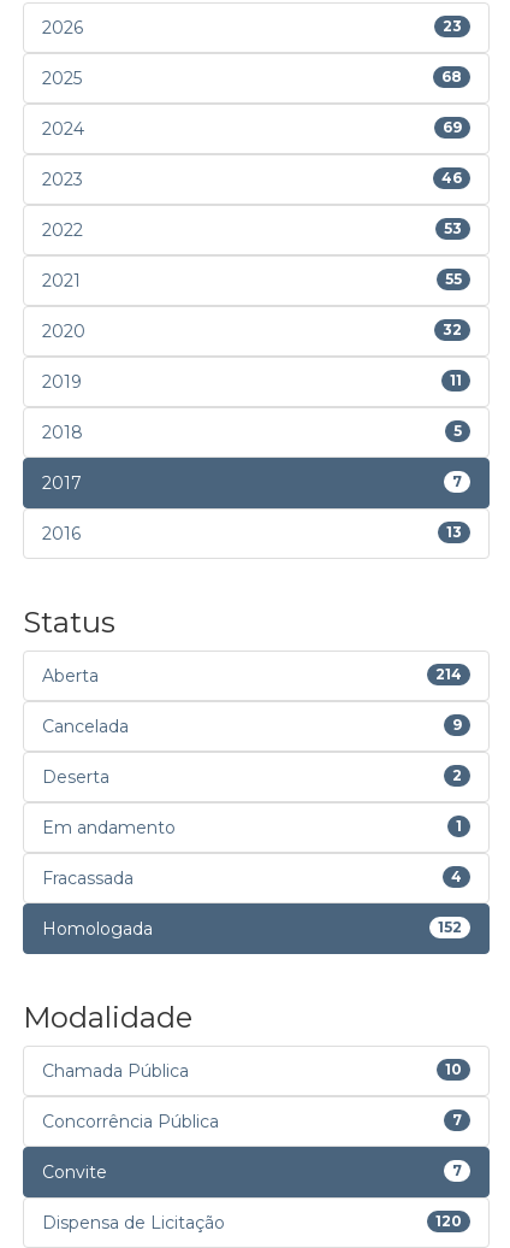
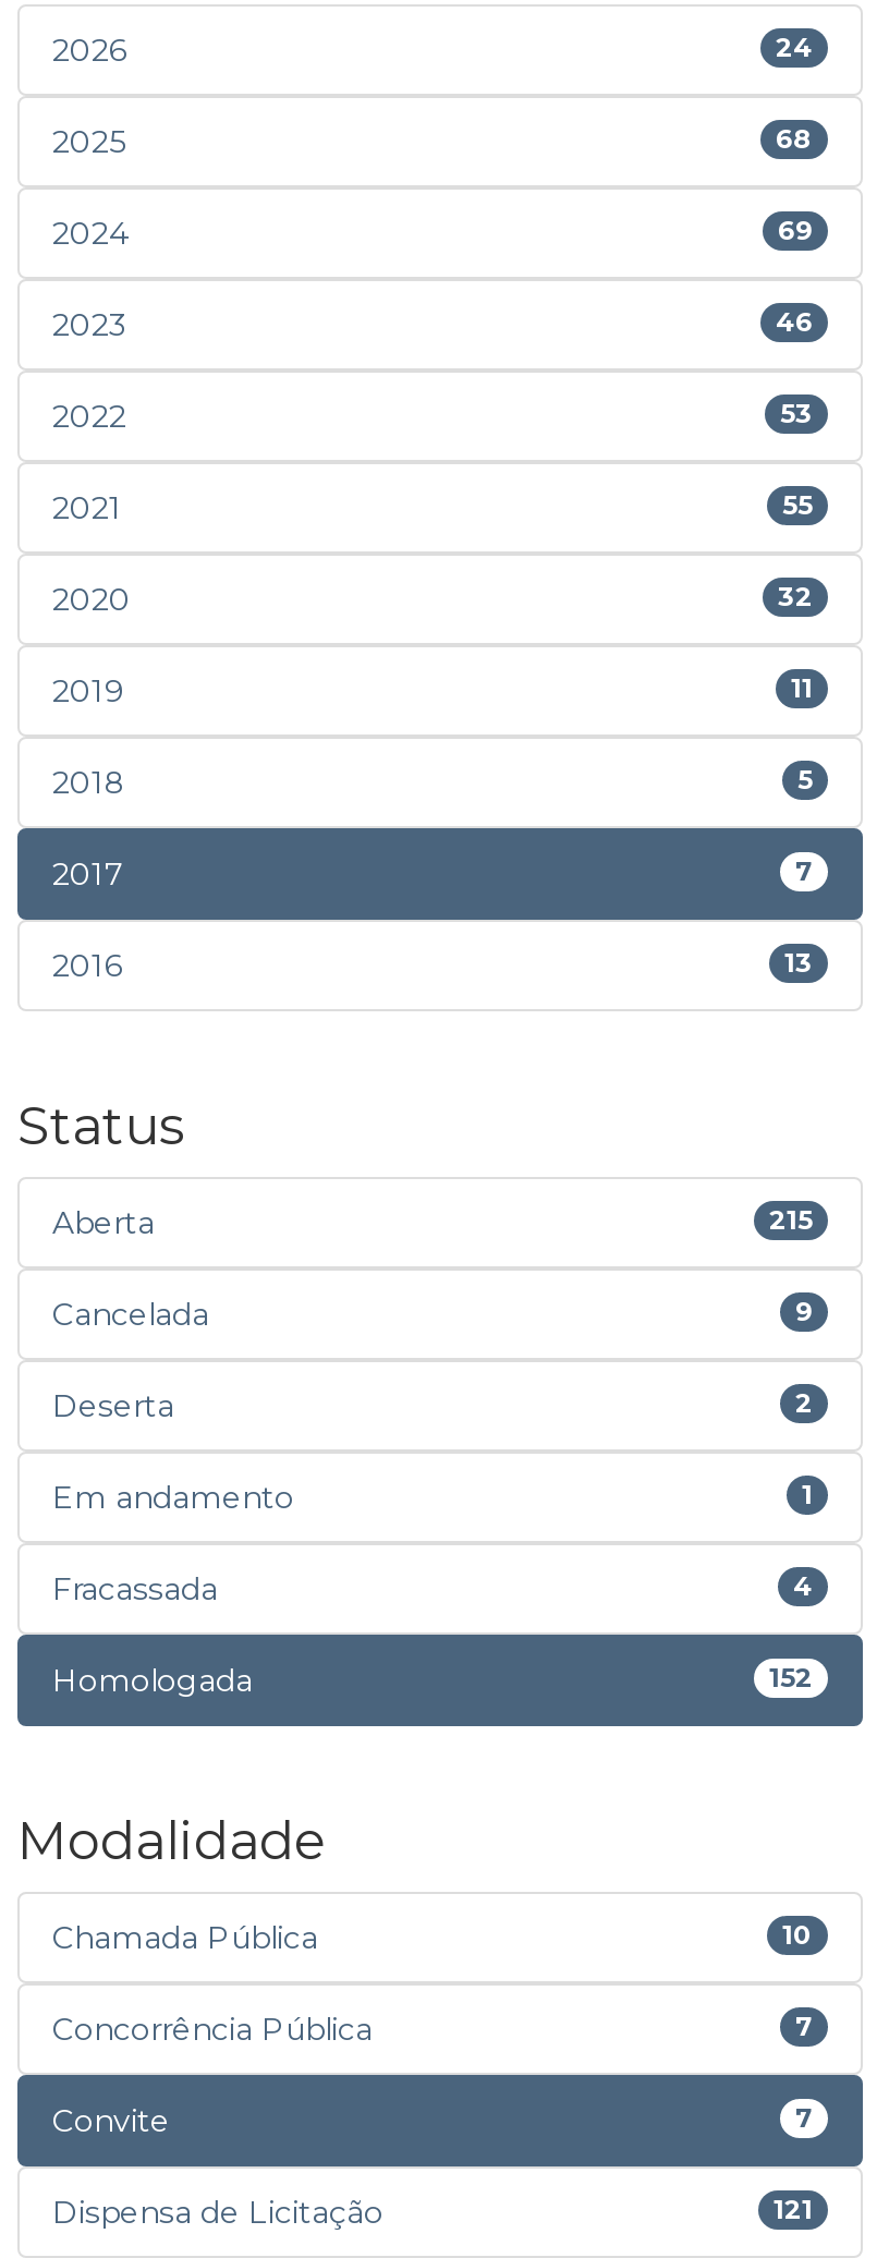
[443,17,462,35] 23 -> [776,31,813,63] 24
[435,665,462,683] 214 -> [769,1203,813,1236] 215
[435,1212,462,1230] 120 -> [774,2193,813,2225] 121

